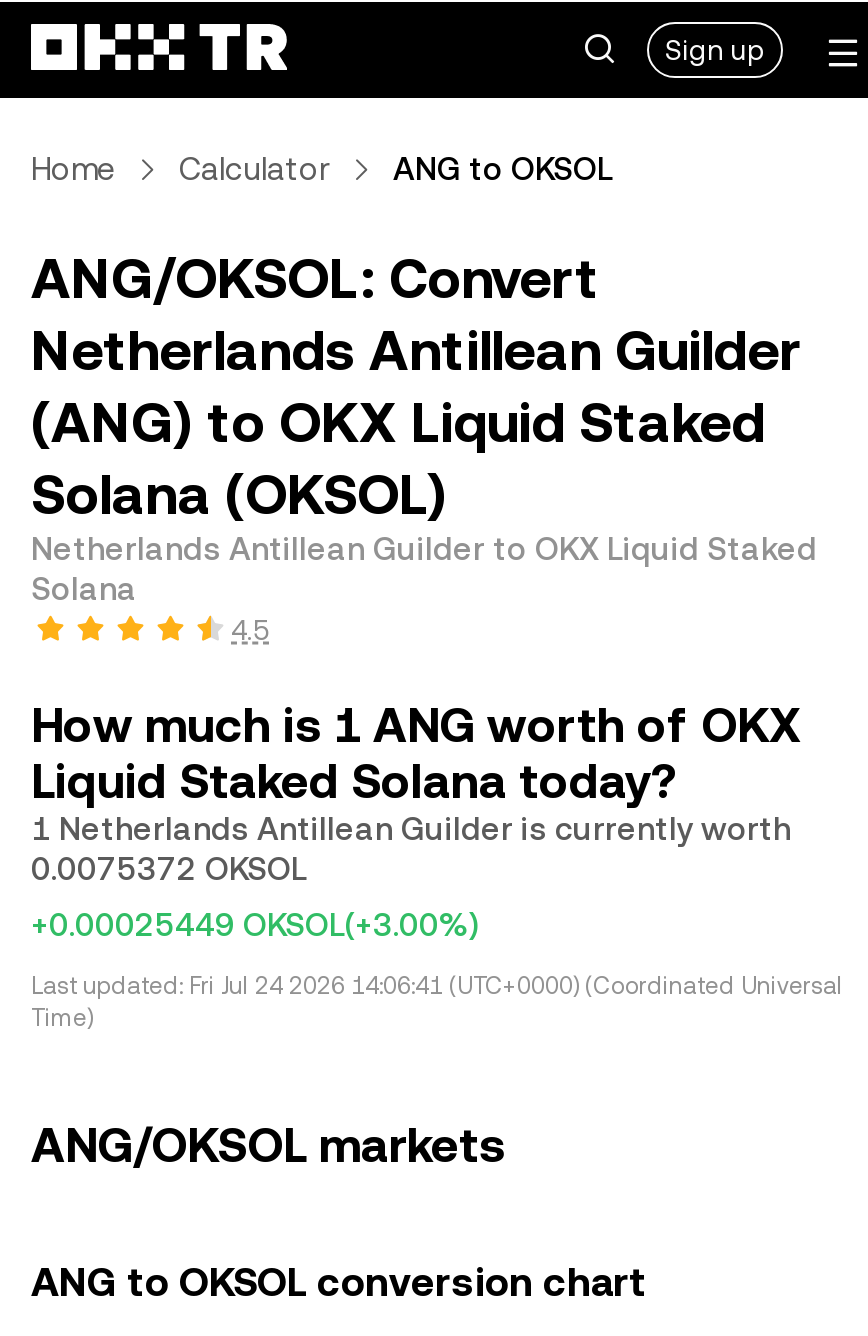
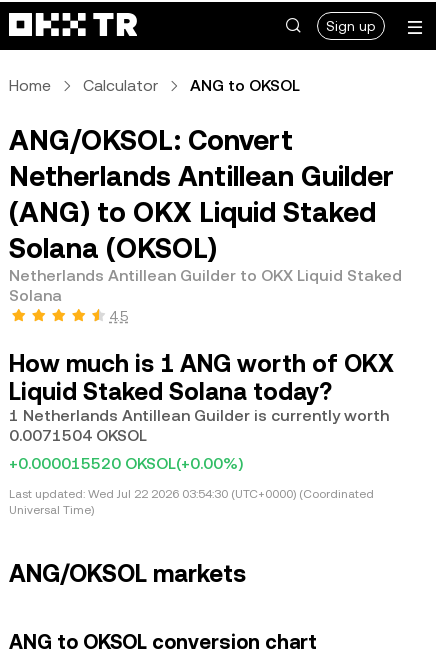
[31,850,307,888] 0.0075372 OKSOL -> [9,426,147,445] 0.0071504 OKSOL
[31,906,479,944] +0.00025449 OKSOL(+3.00%) -> [9,454,243,473] +0.000015520 OKSOL(+0.00%)
[31,972,843,1032] Last updated: Fri Jul 24 2026 14:06:41 (UTC+0000) (Coordinated Universal | Time) -> [9,487,374,517] Last updated: Wed Jul 22 2026 03:54:30 (UTC+0000) (Coordinated | Universal Time)

